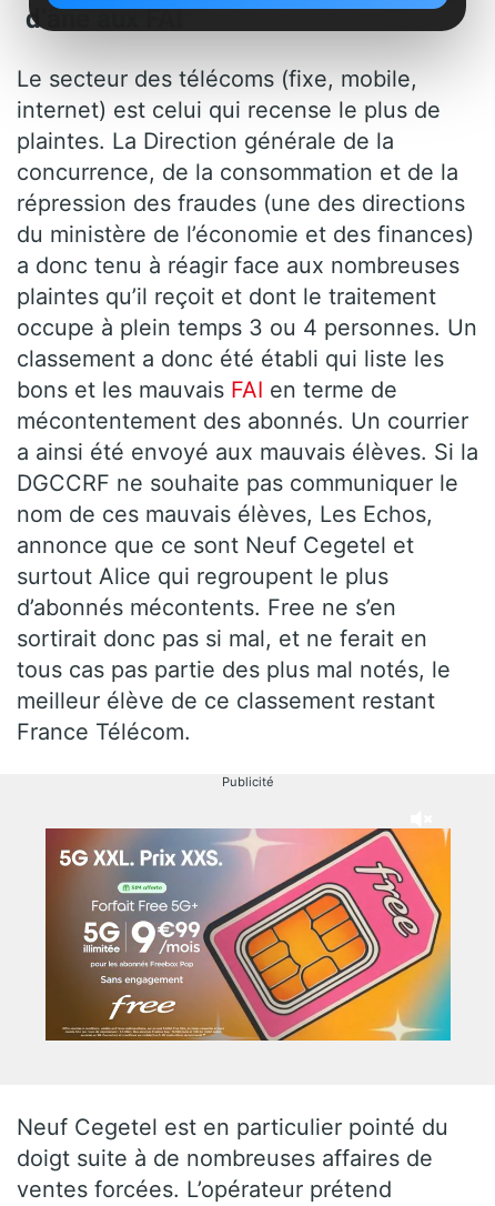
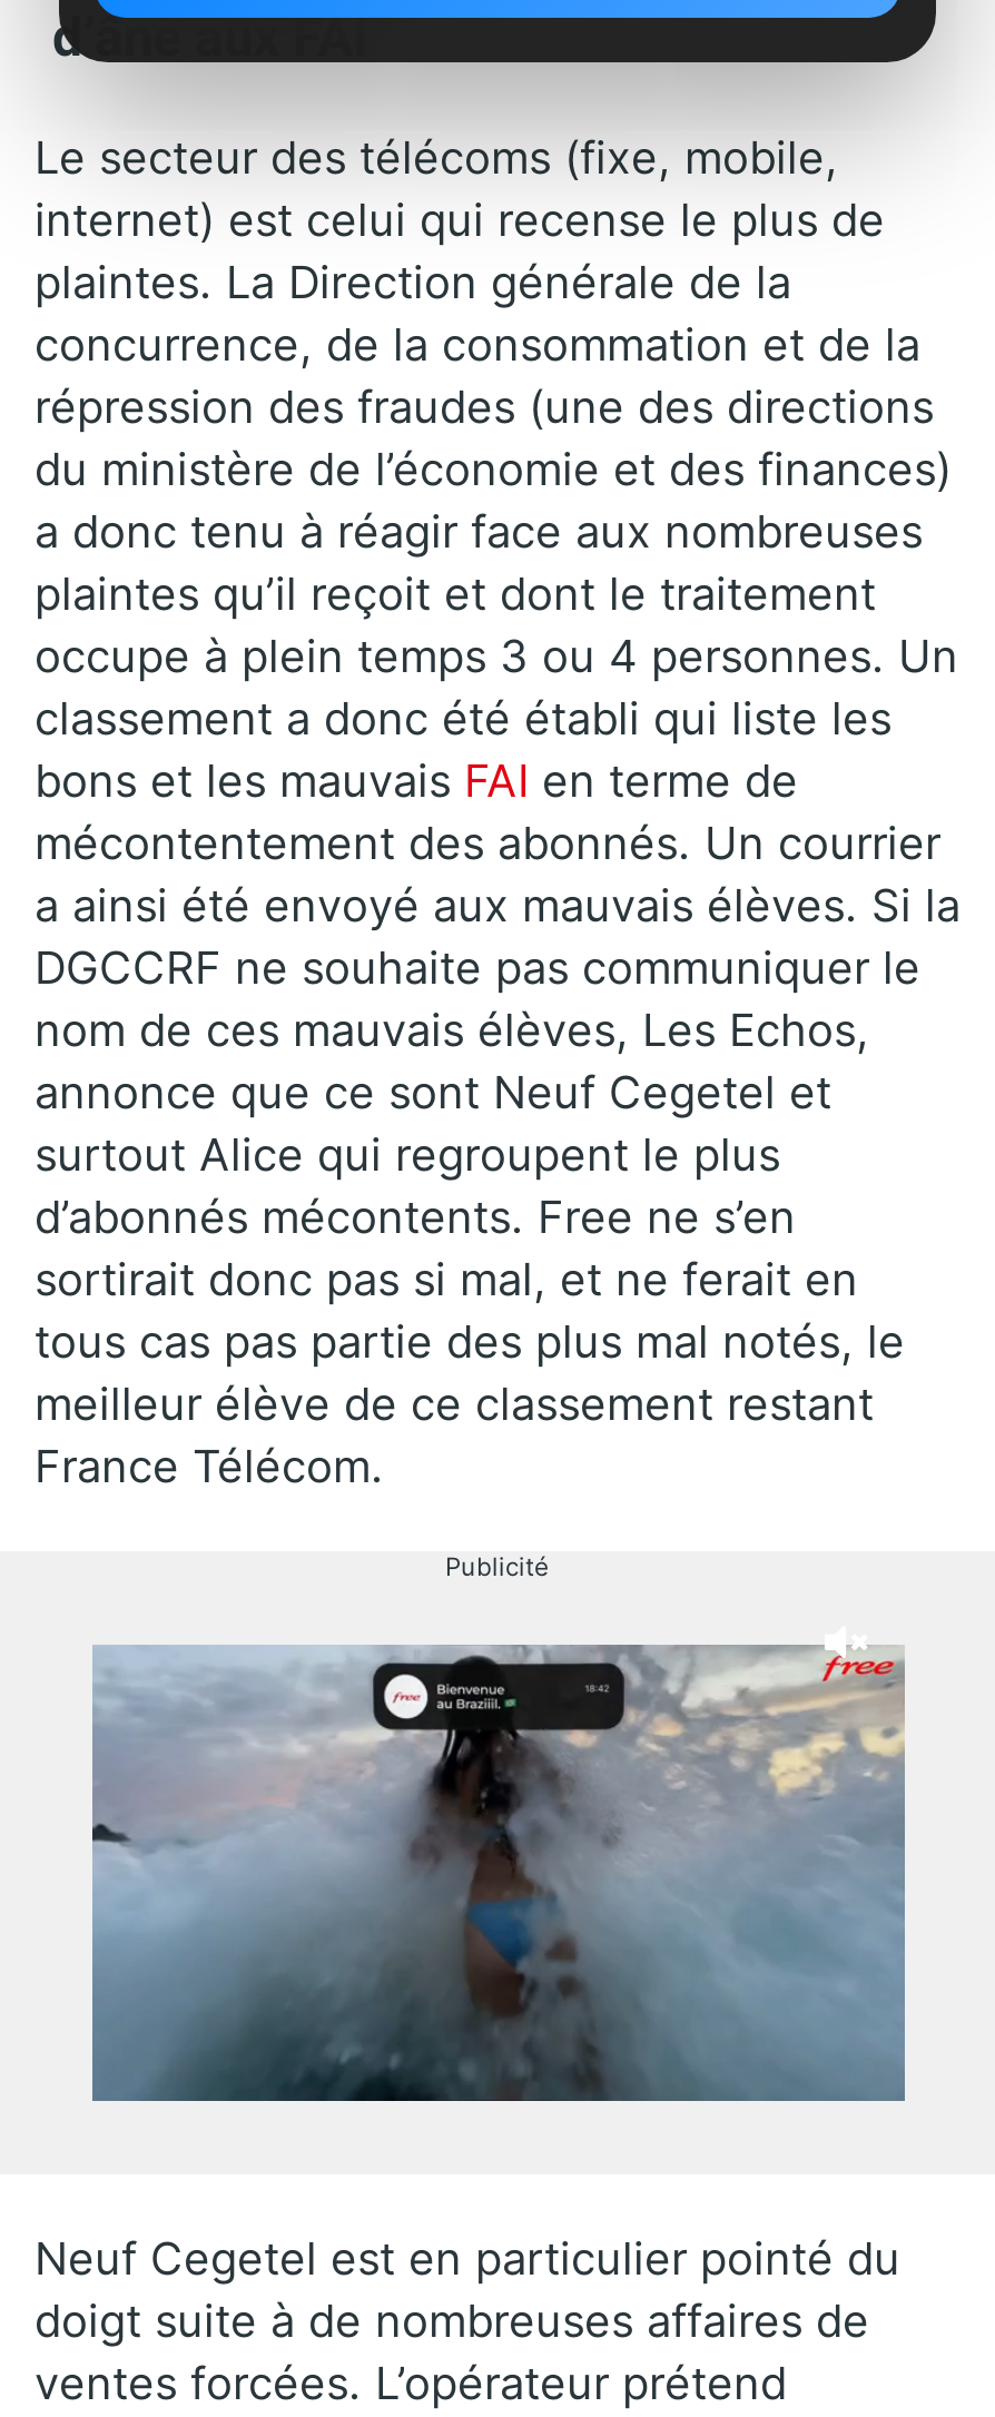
[44,821,452,1048] [image] -> [90,1642,907,2103] [image]

